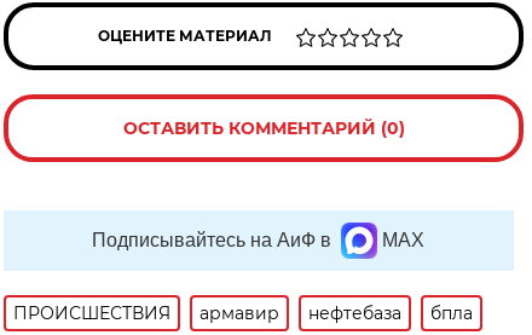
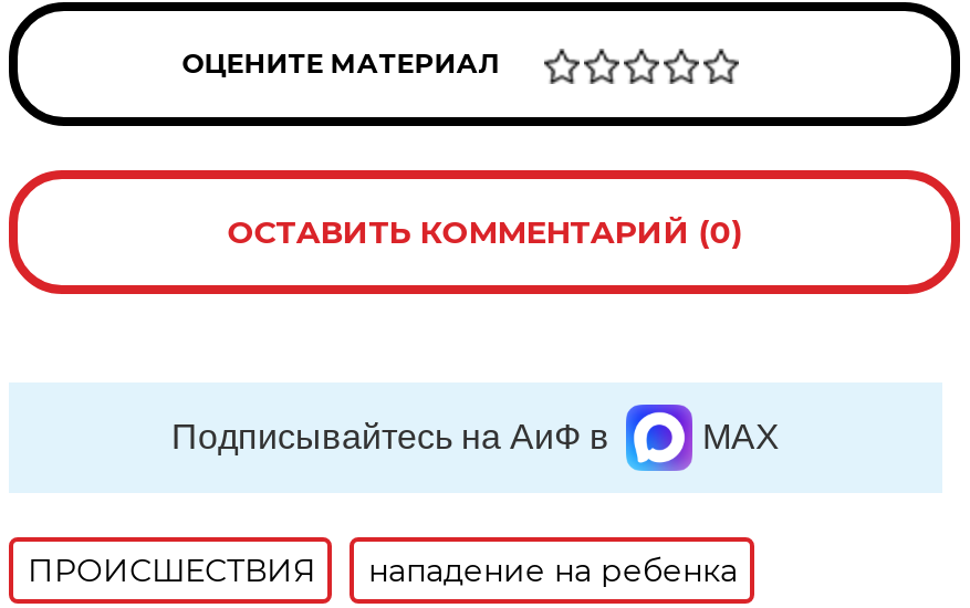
[200,302,473,324] армавир | нефтебаза | бпла -> [368,550,738,590] нападение на ребенка

